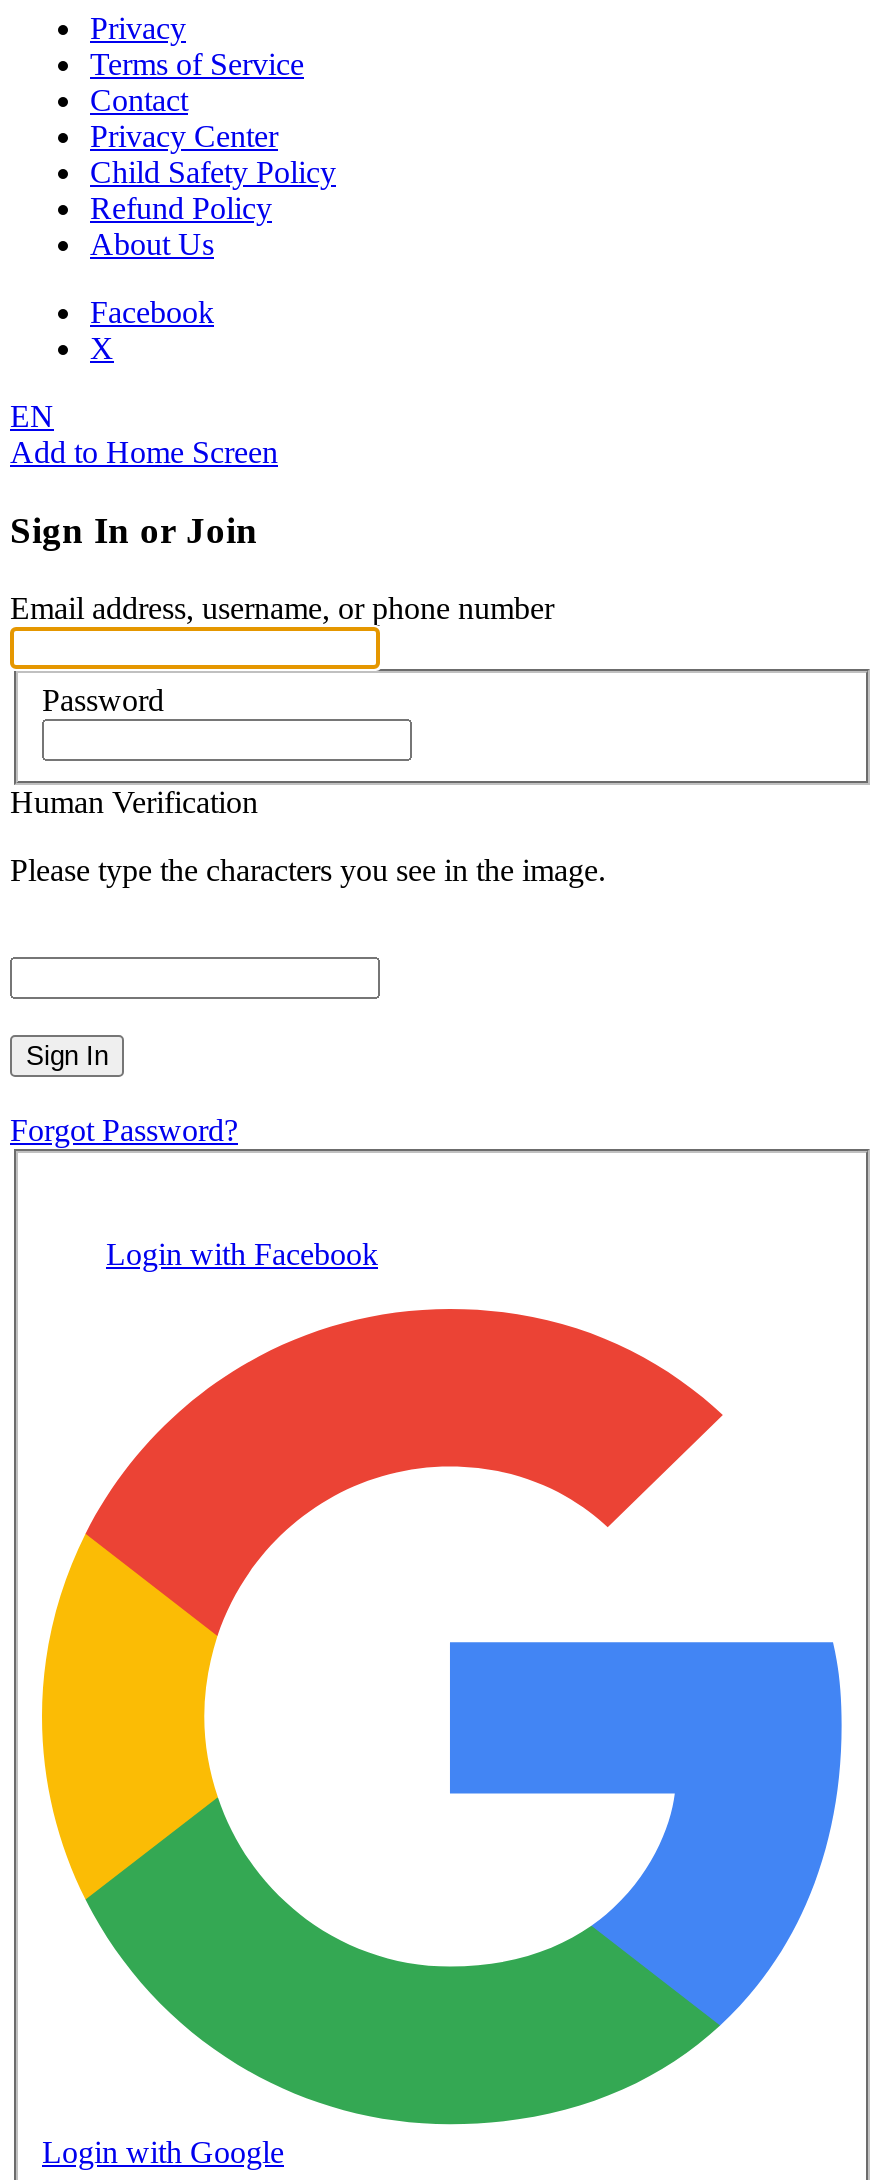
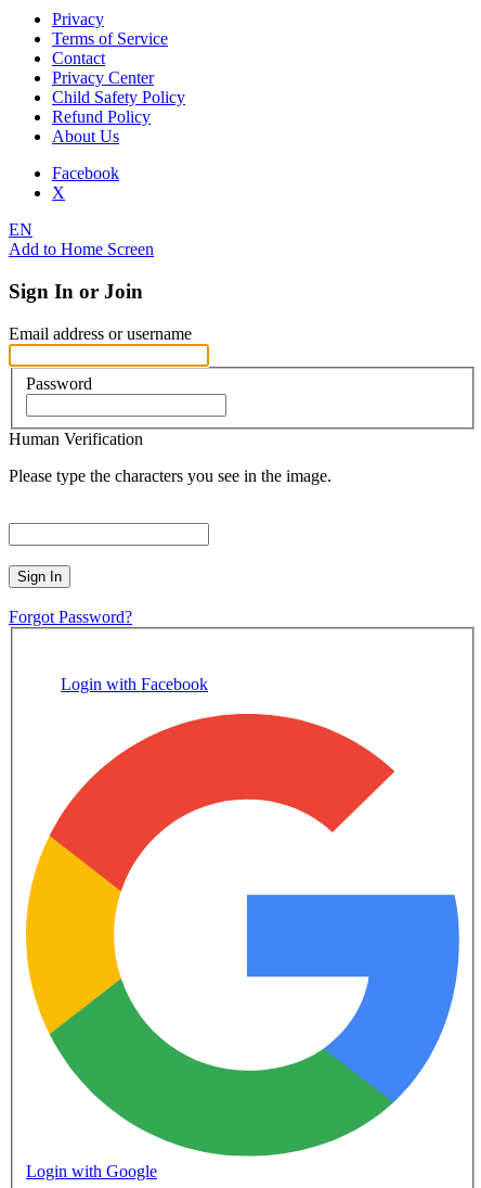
[10,591,554,625] Email address, username, or phone number -> [9,324,192,343] Email address or username

